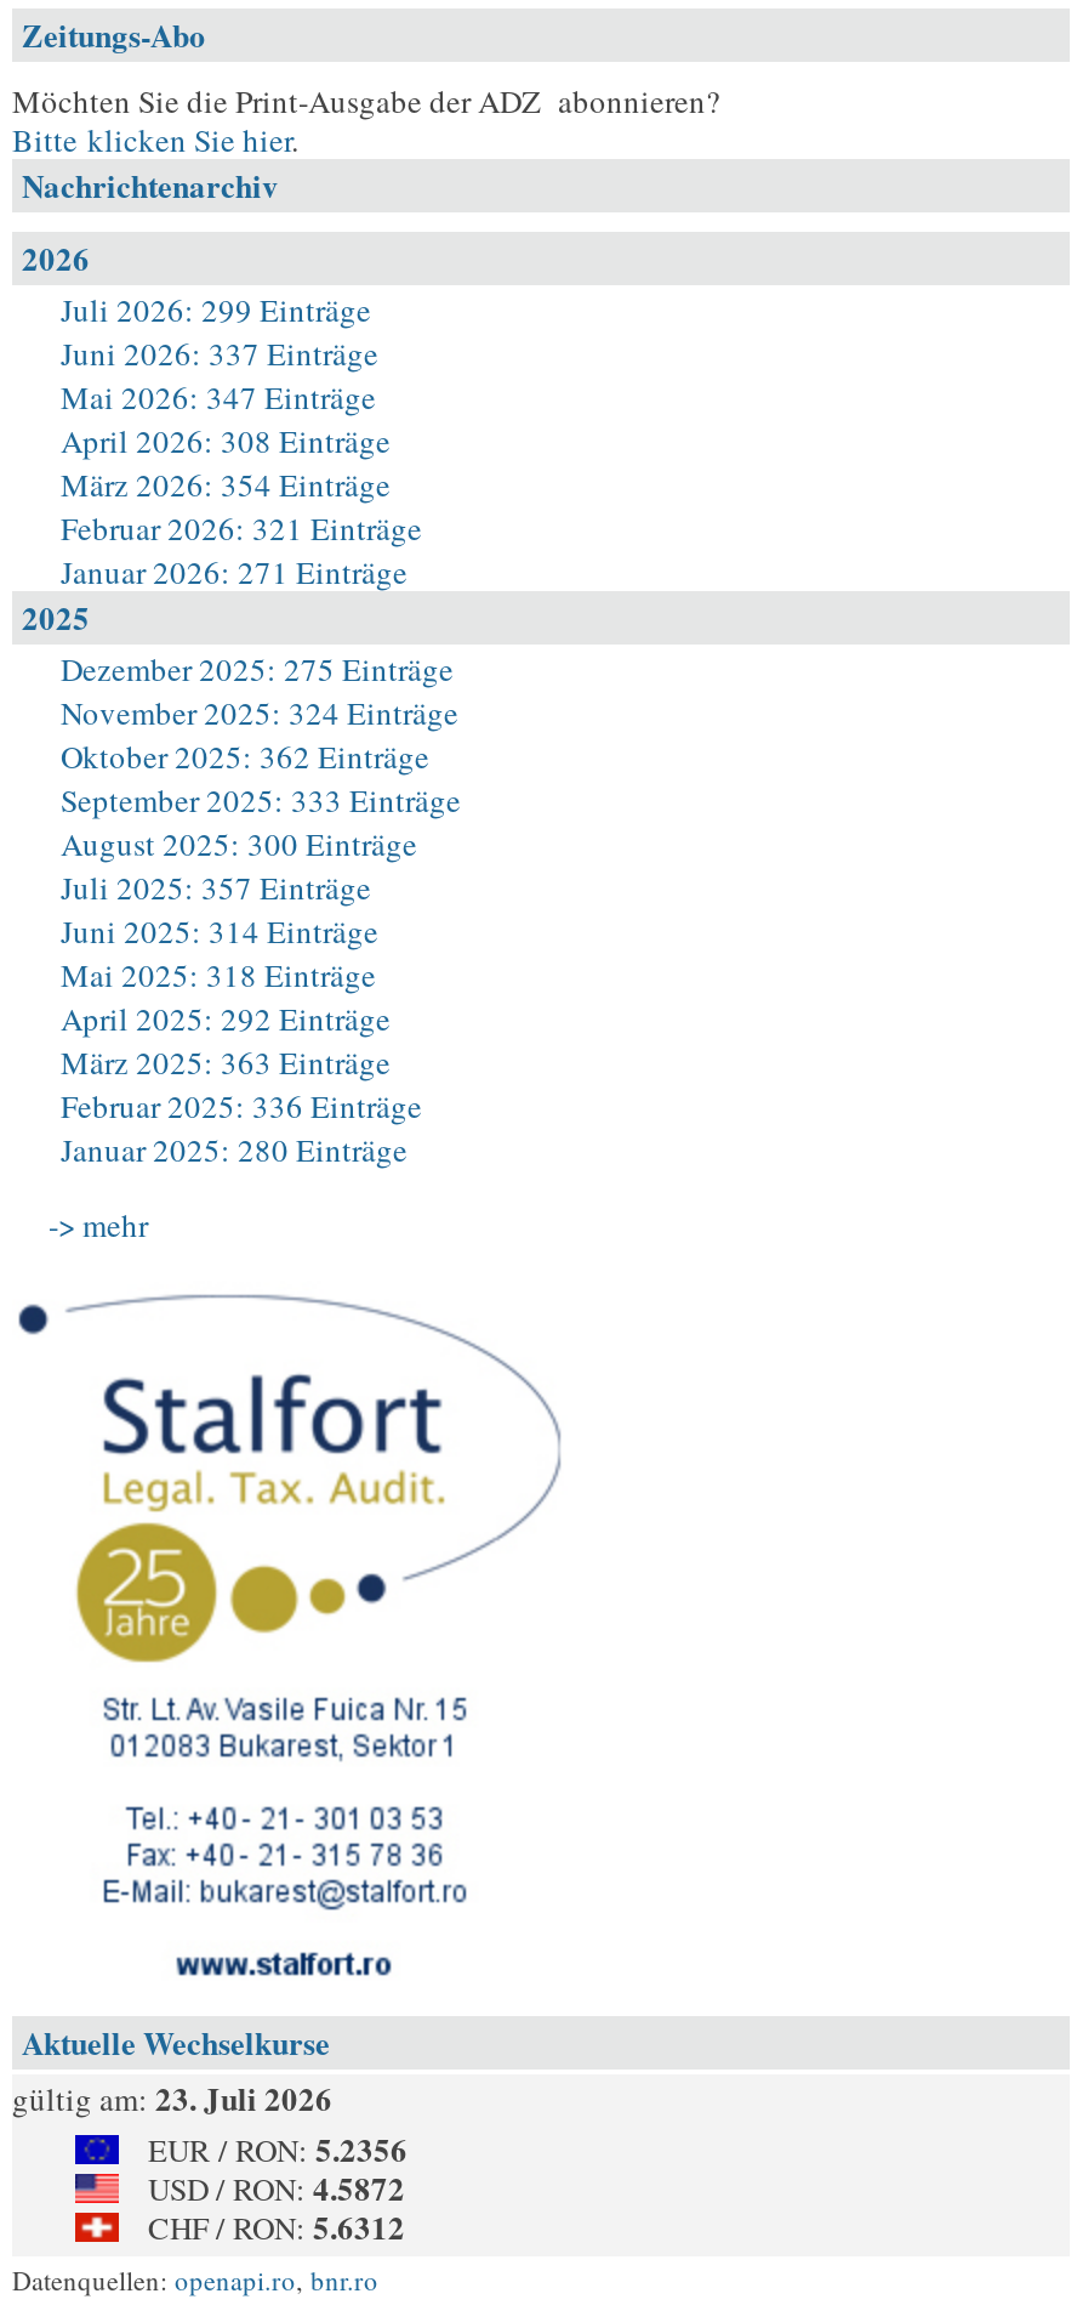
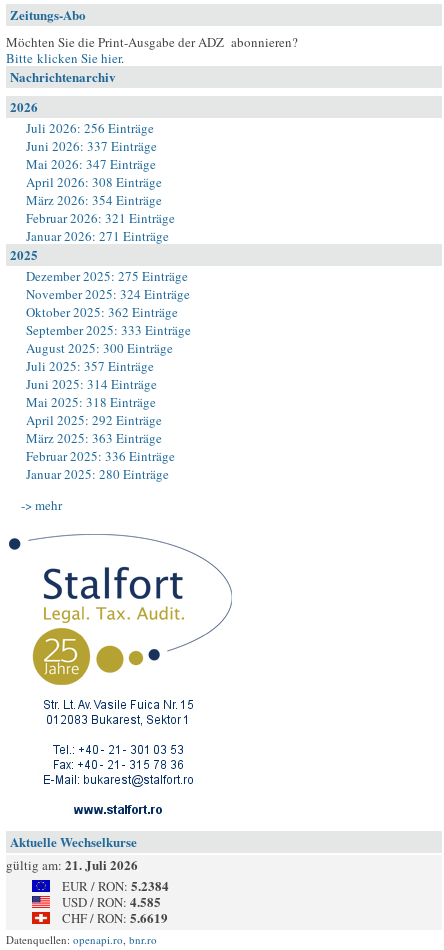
[61,288,371,331] Juli 2026: 299 Einträge -> [26,119,154,137] Juli 2026: 256 Einträge
[12,2074,332,2121] gültig am: 23. Juli 2026 -> [6,855,138,874] gültig am: 21. Juli 2026
[148,2125,408,2171] EUR / RON: 5.2356 -> [62,876,169,895] EUR / RON: 5.2384
[148,2164,405,2210] USD / RON: 4.5872 -> [62,892,161,911] USD / RON: 4.585
[148,2203,405,2249] CHF / RON: 5.6312 -> [62,908,168,927] CHF / RON: 5.6619

